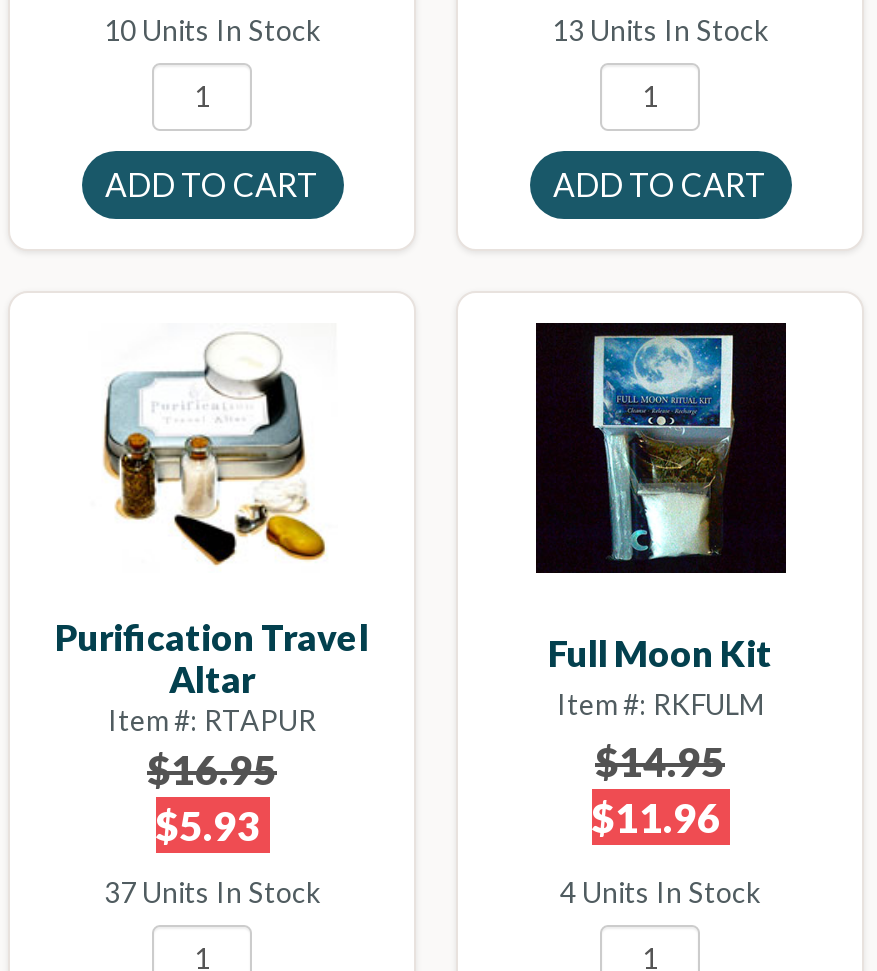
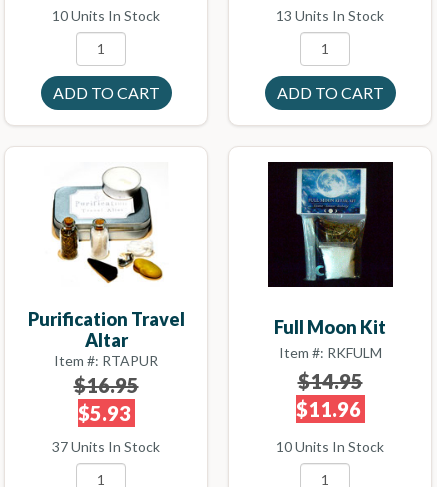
[560,875,760,909] 4 Units In Stock -> [276,438,384,455] 10 Units In Stock

